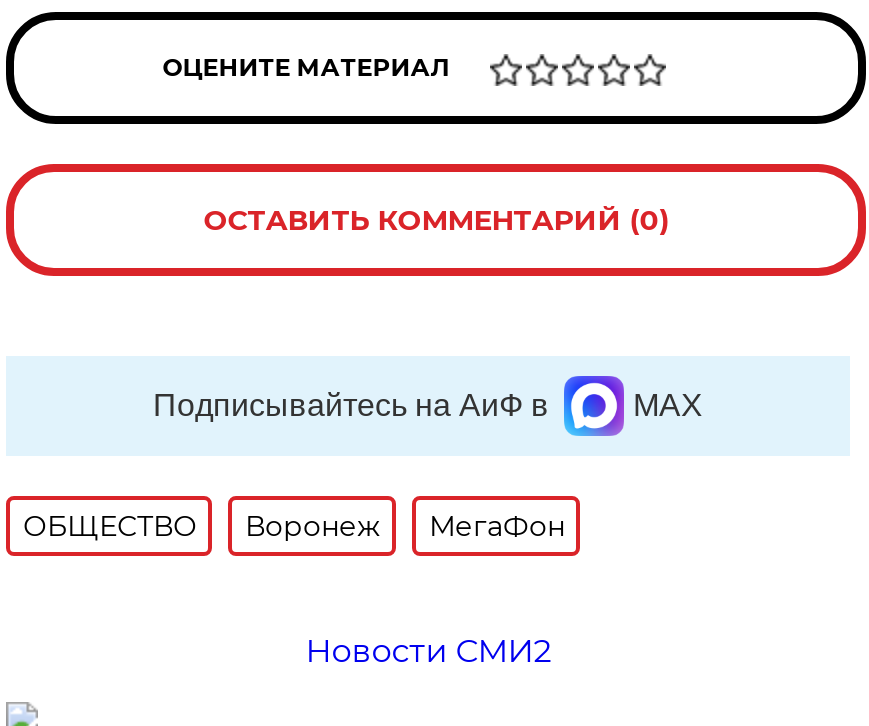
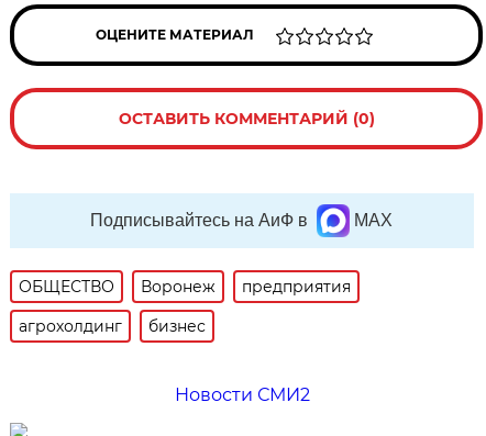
[429,508,565,544] МегаФон -> [19,277,351,336] предприятия | агрохолдинг | бизнес

